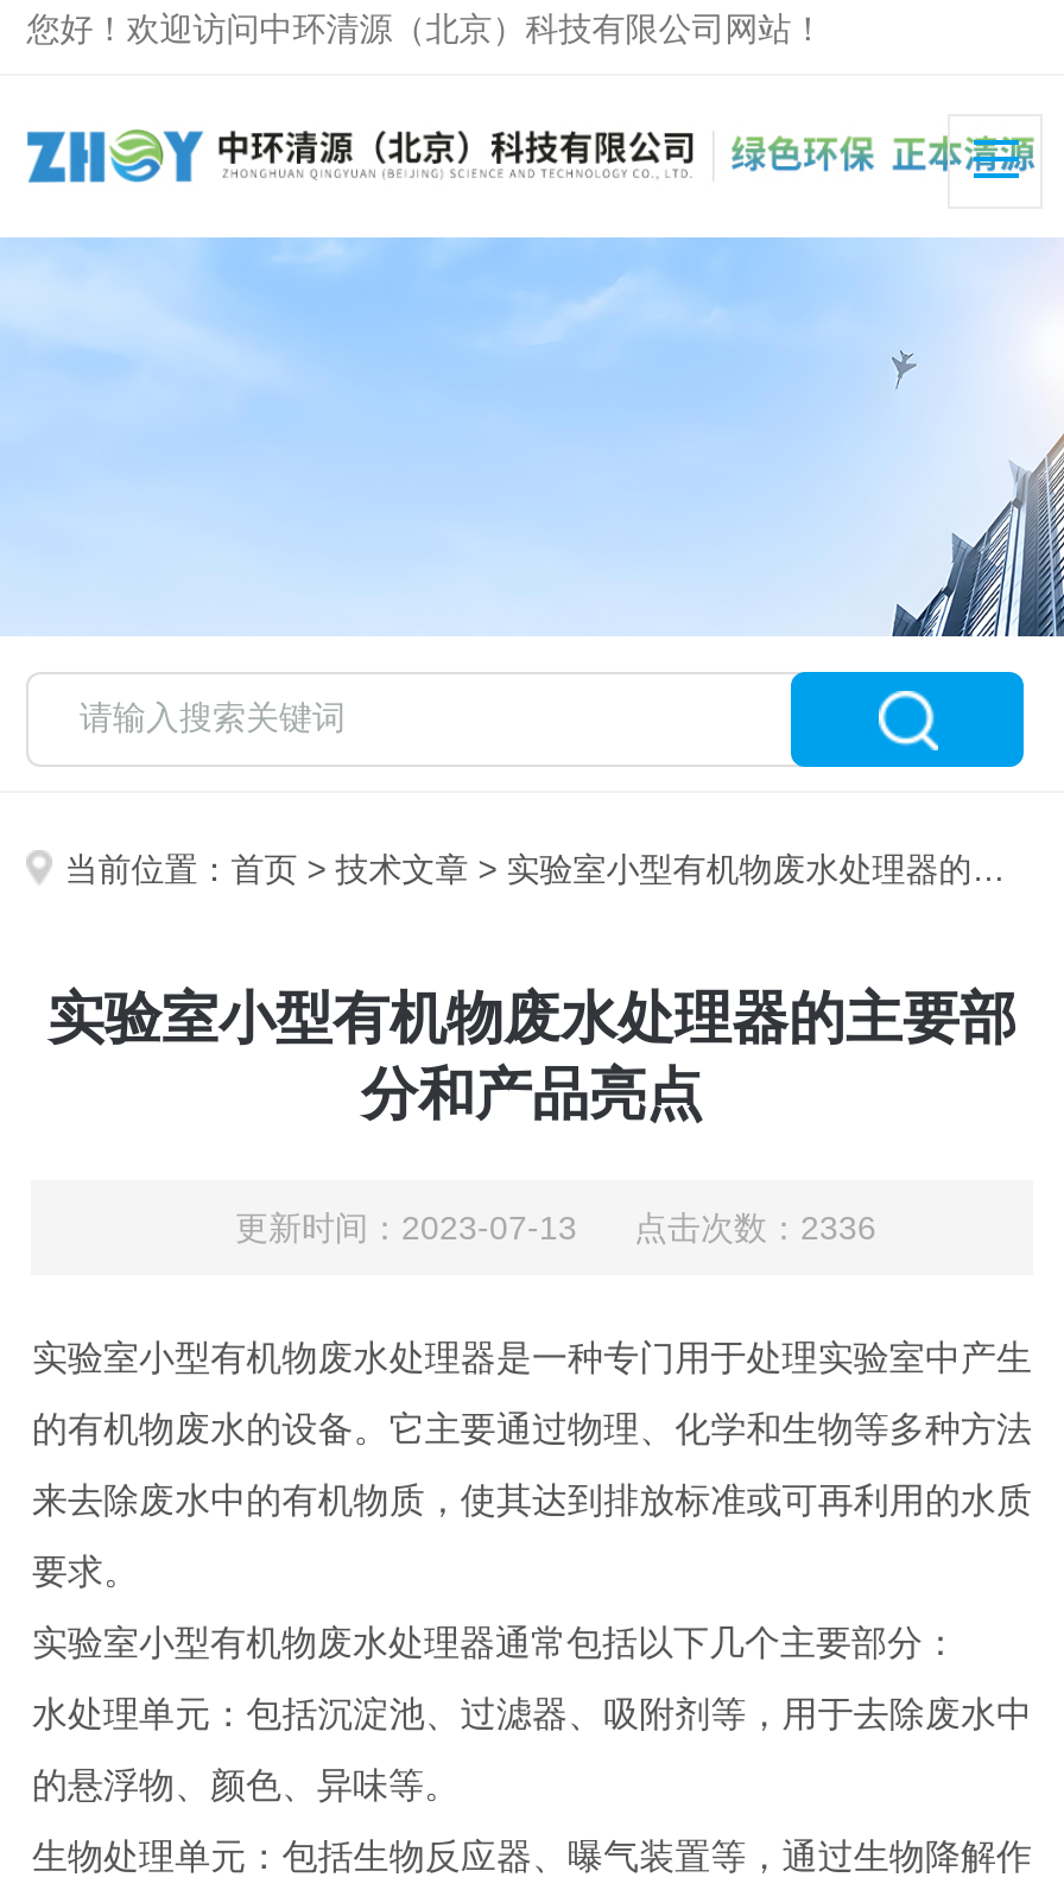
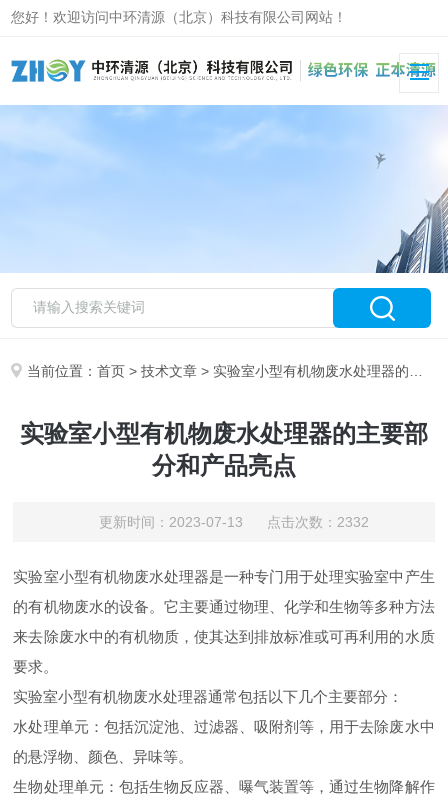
[235,1207,876,1245] 更新时间：2023-07-13 点击次数：2336 -> [99,513,369,529] 更新时间：2023-07-13 点击次数：2332

